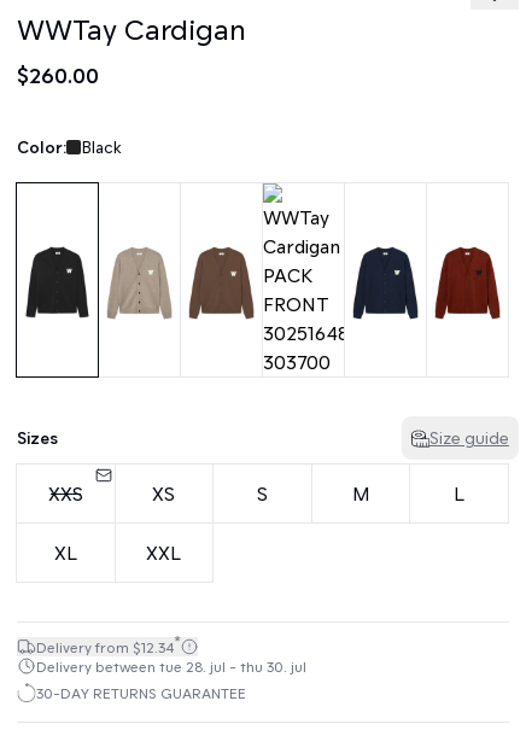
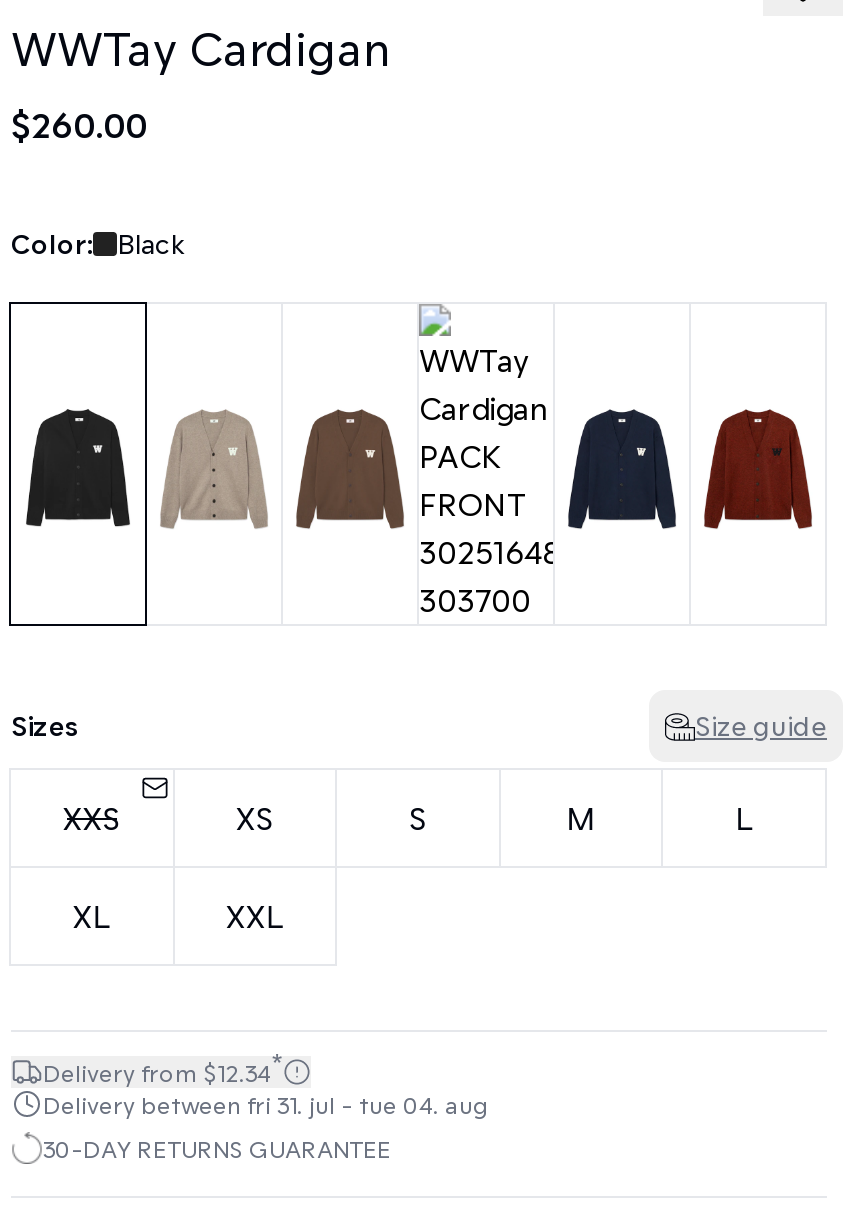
[36,658,306,674] Delivery between tue 28. jul - thu 30. jul -> [43,1090,489,1118] Delivery between fri 31. jul - tue 04. aug

